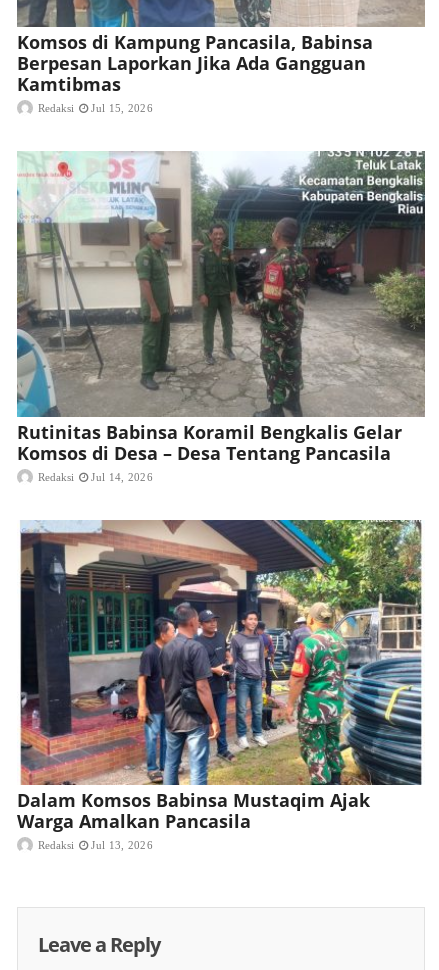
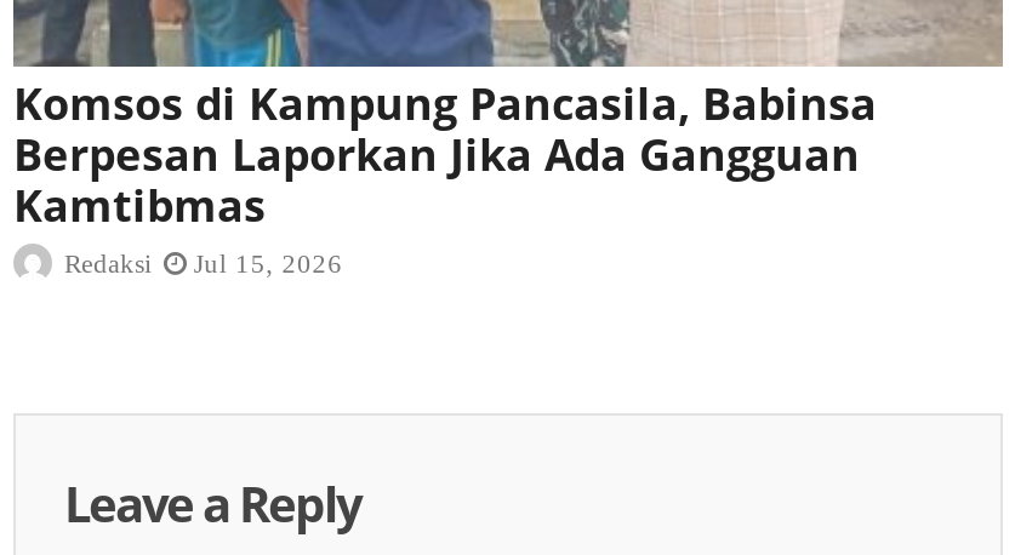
[16,150,426,483] [image] | Rutinitas Babinsa Koramil Bengkalis Gelar | Komsos di Desa – Desa Tentang Pancasila | Redaksi | Jul 14, 2026 -> none
[17,519,422,851] [image] | Dalam Komsos Babinsa Mustaqim Ajak | Warga Amalkan Pancasila | Redaksi | Jul 13, 2026 -> none

